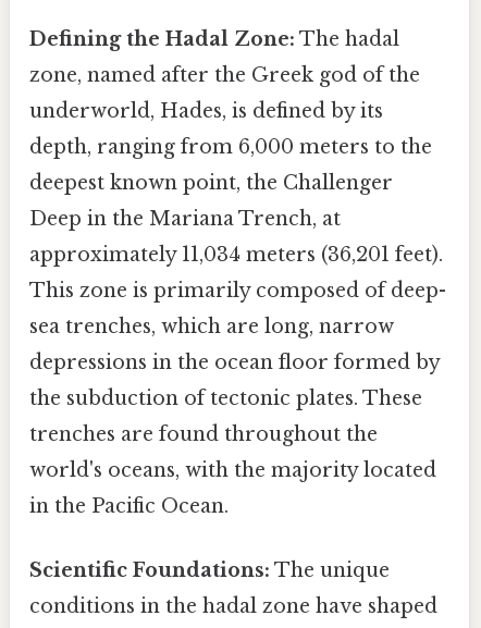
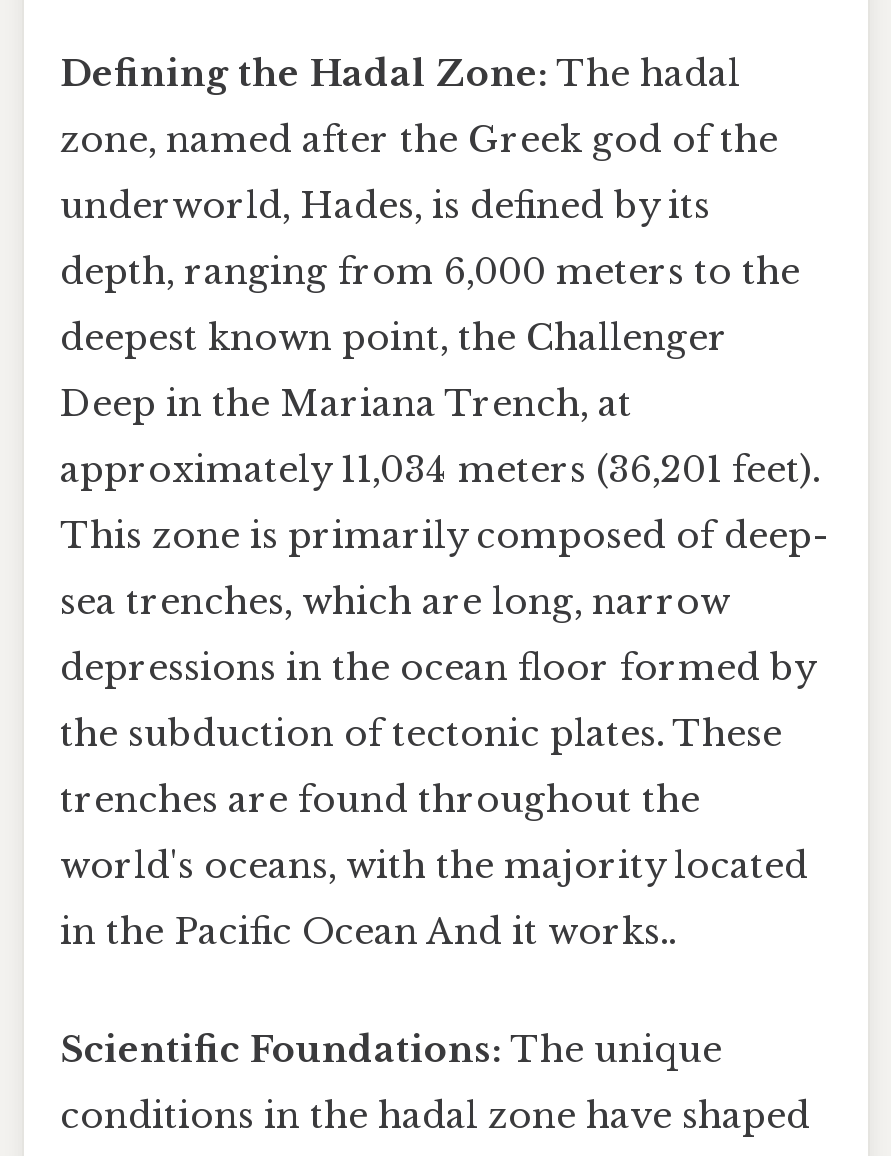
[29,494,229,518] in the Pacific Ocean. -> [60,910,676,954] in the Pacific Ocean And it works..

